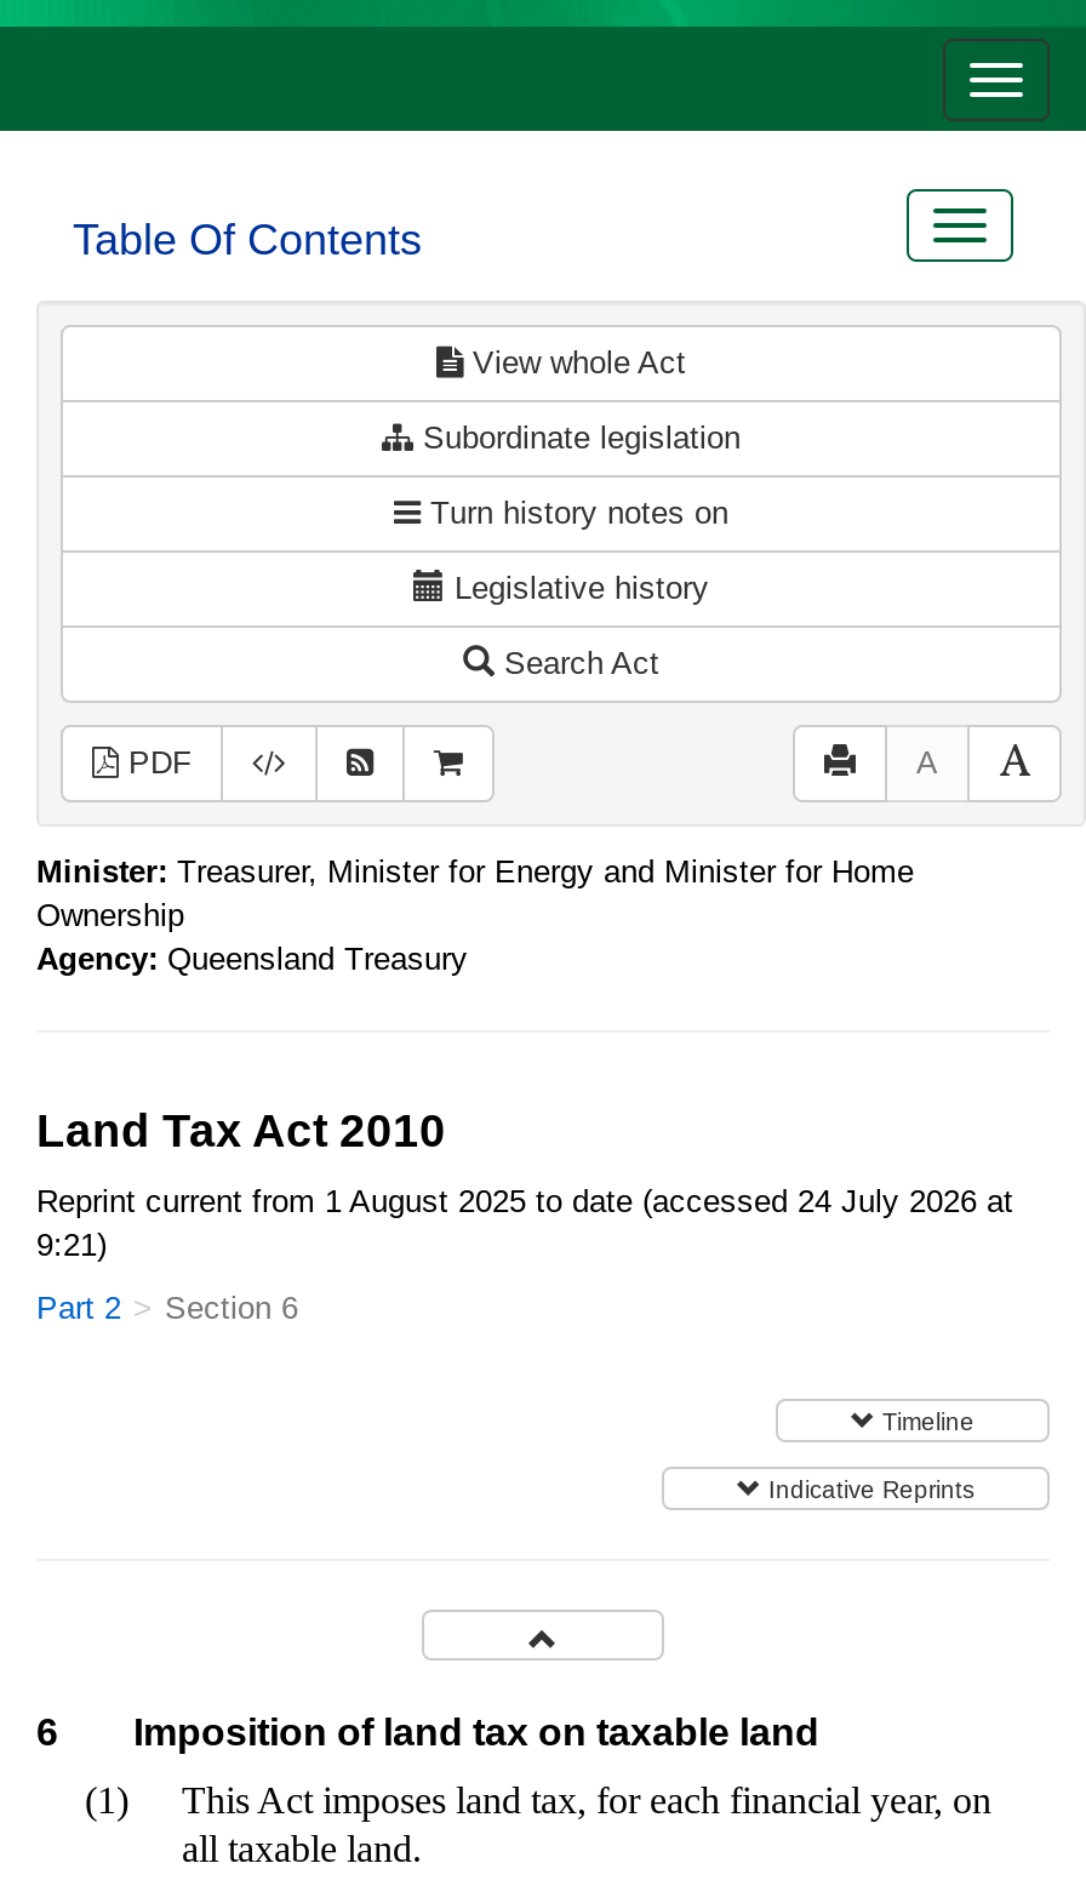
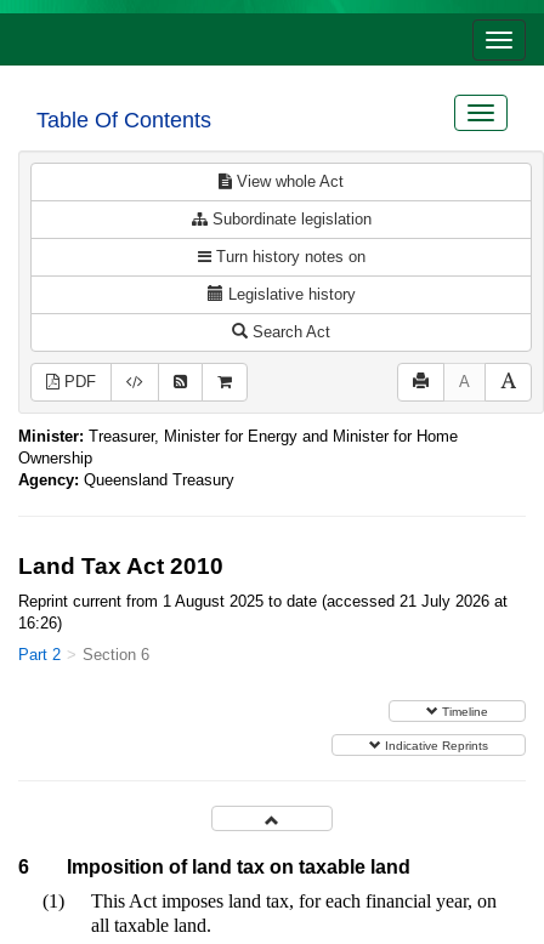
[36,1183,1013,1219] Reprint current from 1 August 2025 to date (accessed 24 July 2026 at -> [18,592,508,610] Reprint current from 1 August 2025 to date (accessed 21 July 2026 at
[36,1227,107,1263] 9:21) -> [18,614,62,632] 16:26)

